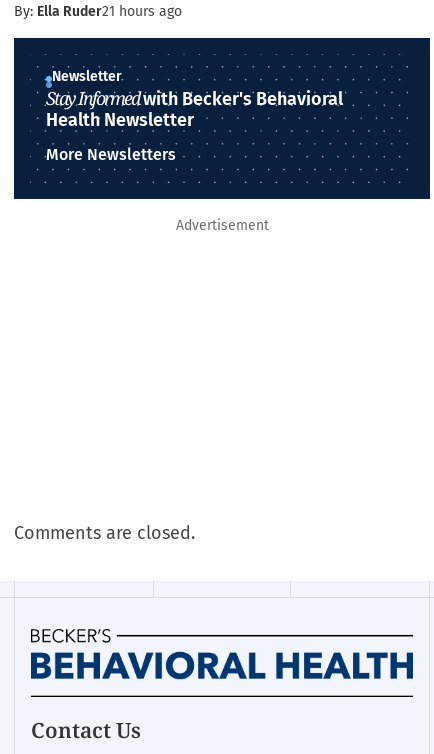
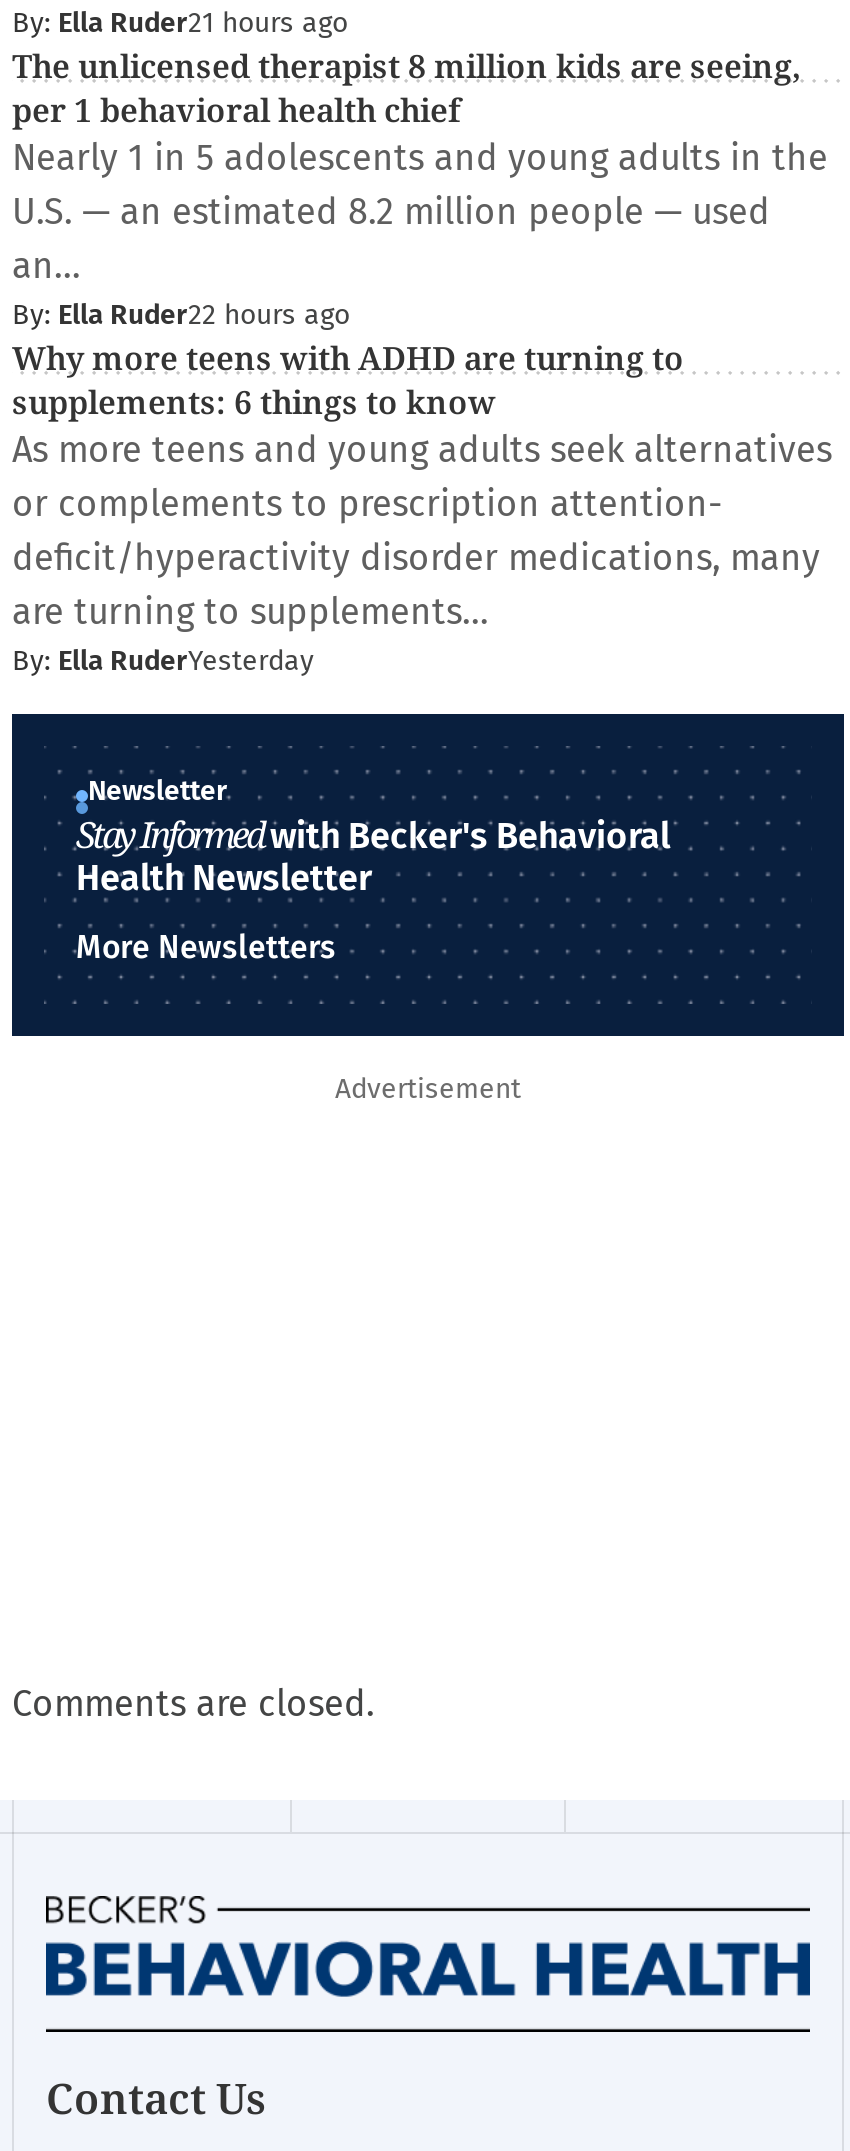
none -> [12,44,832,678] The unlicensed therapist 8 million kids are seeing, | per 1 behavioral health chief | Nearly 1 in 5 adolescents and young adults in the | U.S. — an estimated 8.2 million people — used | an… | By: Ella Ruder22 hours ago | Why more teens with ADHD are turning to | supplements: 6 things to know | As more teens and young adults seek alternatives | or complements to prescription attention- | deficit/hyperactivity disorder medications, many | are turning to supplements… | By: Ella RuderYesterday

